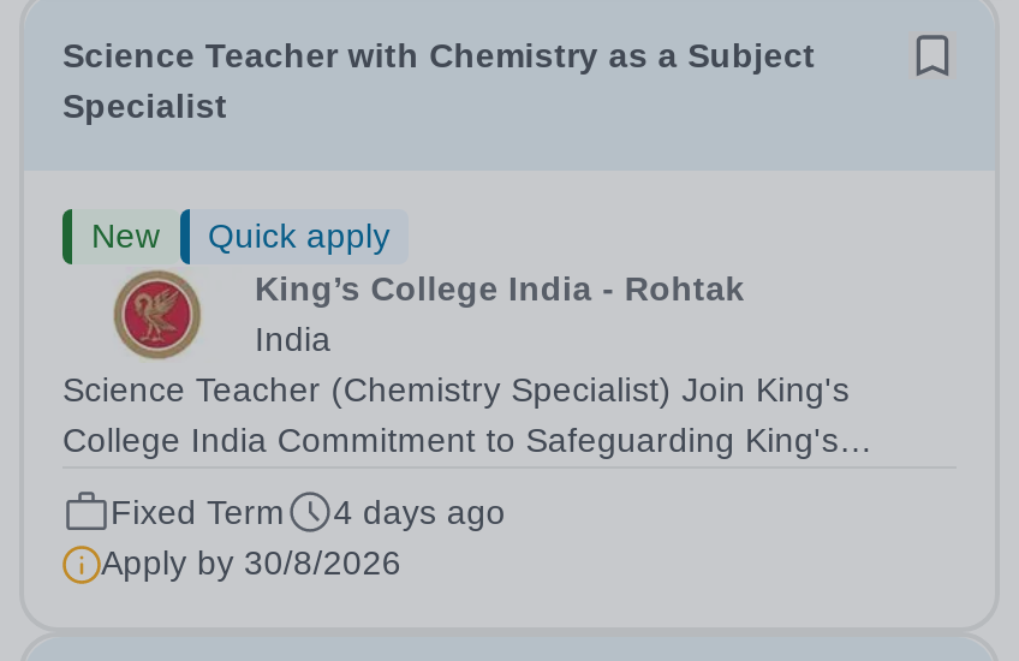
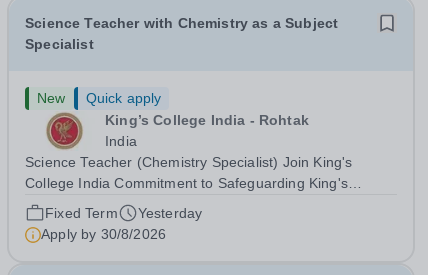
[333,493,506,531] 4 days ago -> [138,205,202,221] Yesterday

